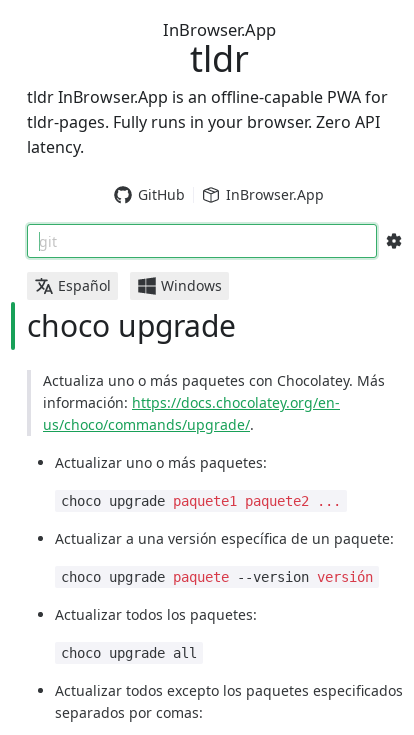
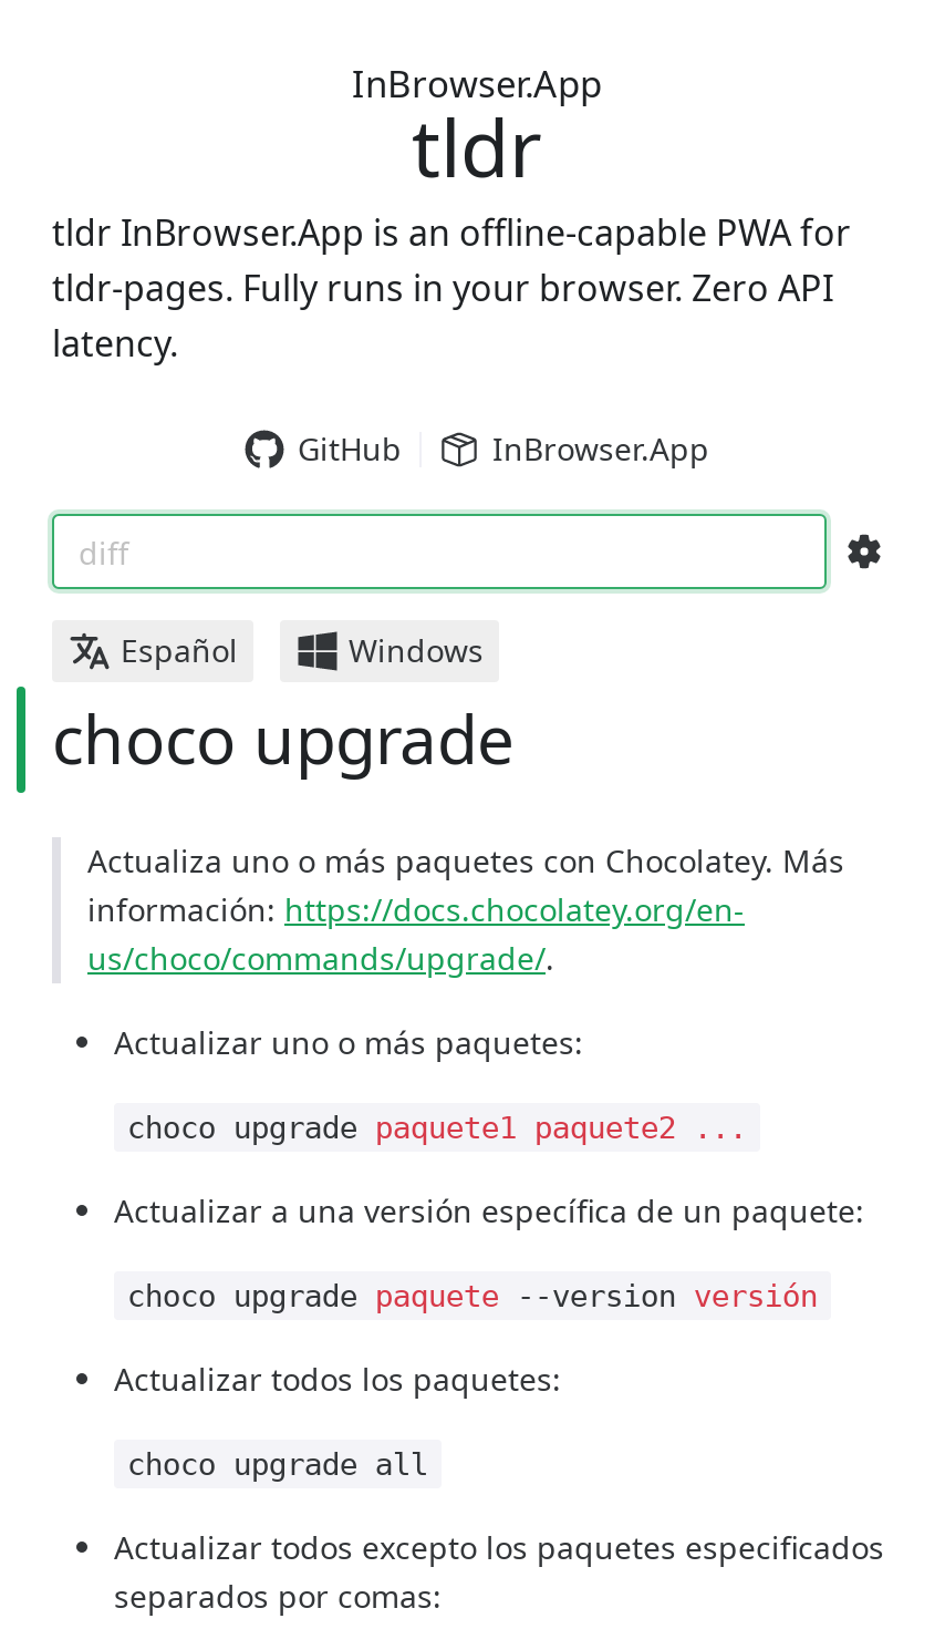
[39,231,57,250] git -> [79,530,129,573] diff

